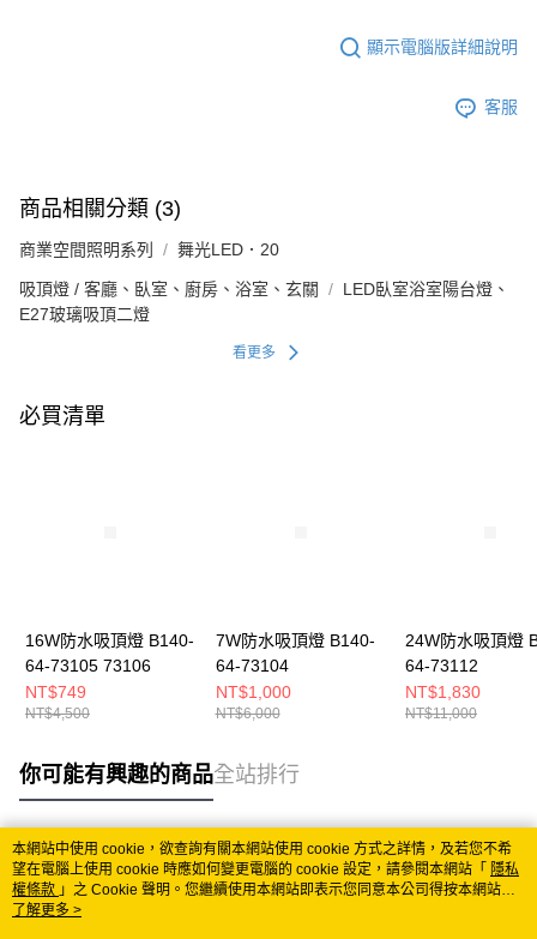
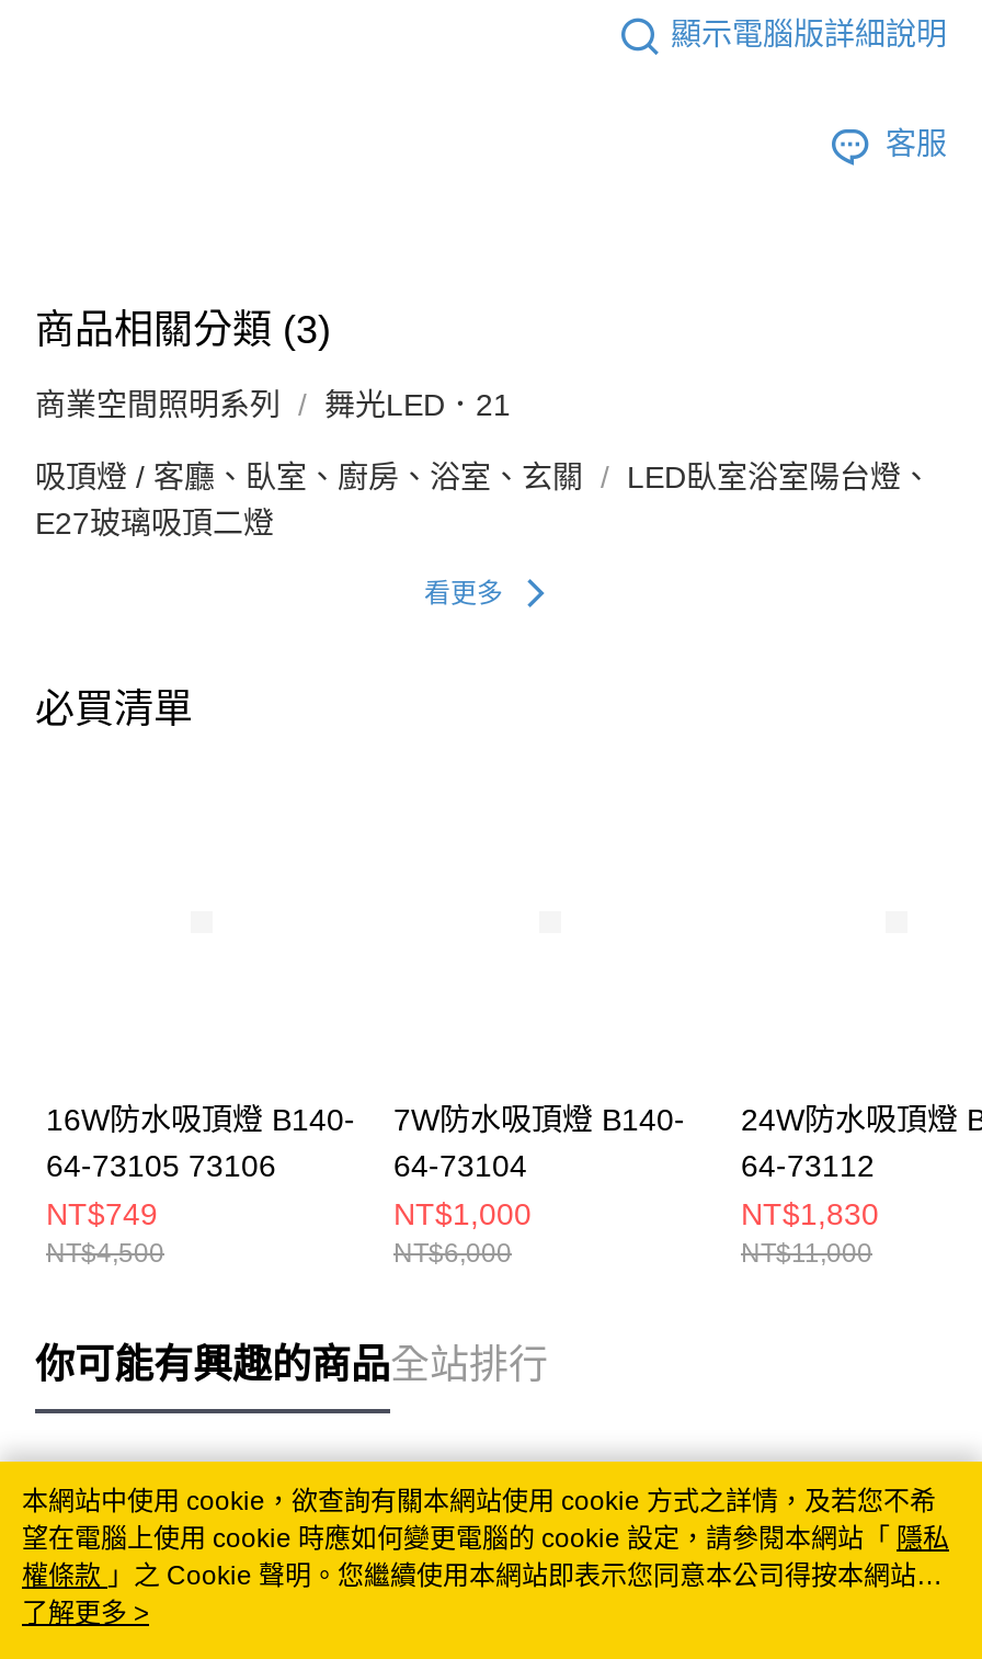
[19,239,279,258] 商業空間照明系列 舞光LED．20 -> [35,386,511,421] 商業空間照明系列 舞光LED．21

